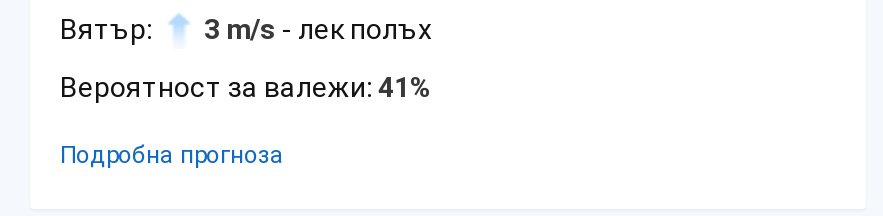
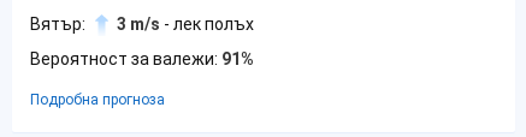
[60,71,432,103] Вероятност за валежи: 41% -> [30,49,254,68] Вероятност за валежи: 91%

